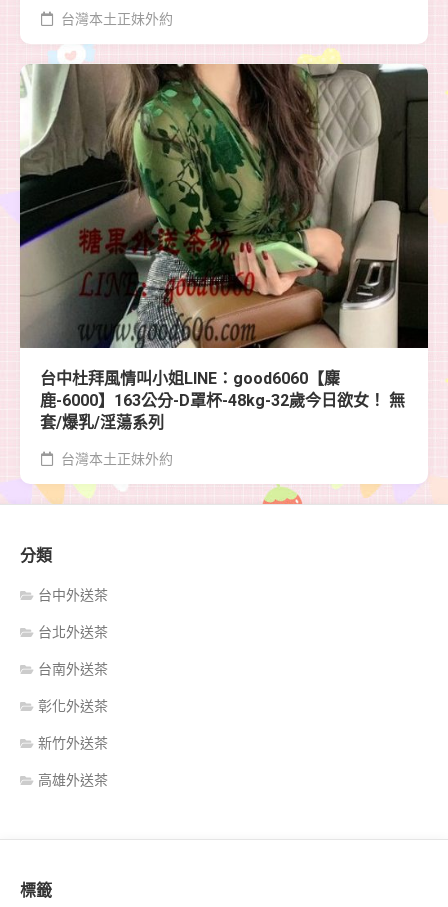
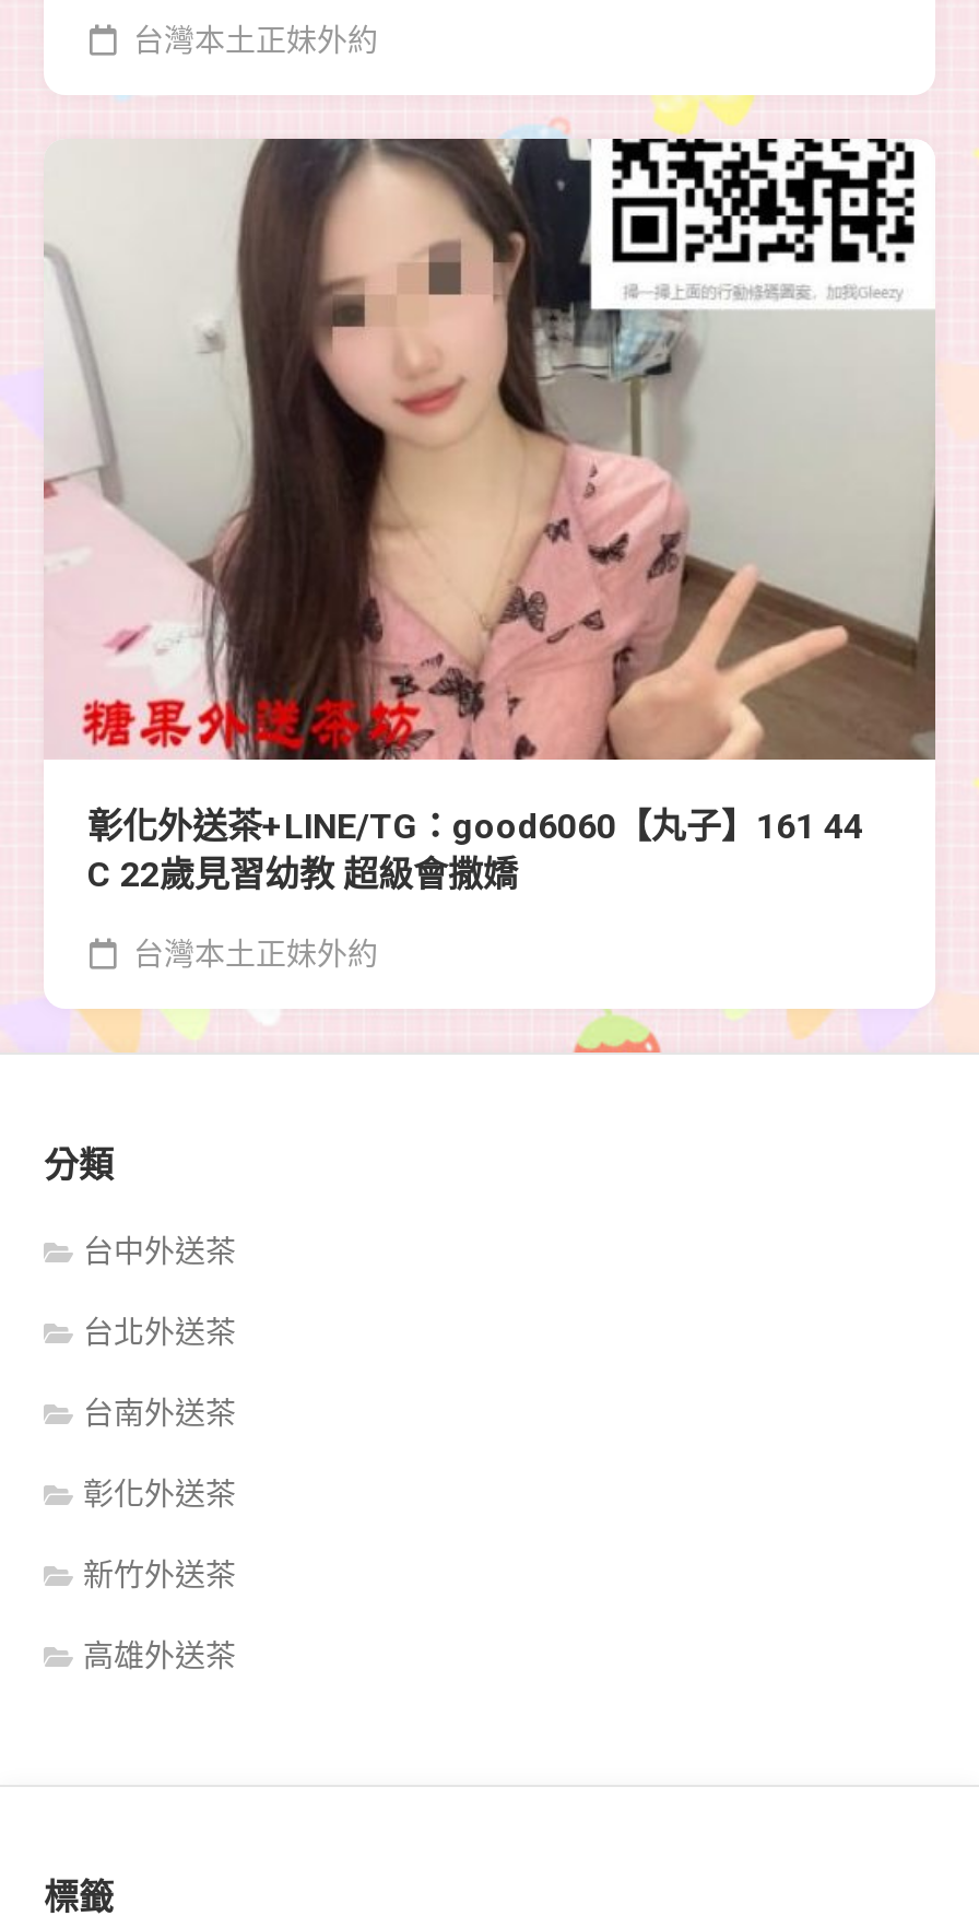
[19,47,429,431] [image] | 台中杜拜風情叫小姐LINE：good6060【麋 | 鹿-6000】163公分-D罩杯-48kg-32歲今日欲女！ 無 | 套/爆乳/淫蕩系列 -> [44,95,937,894] [image] | 彰化外送茶+LINE/TG：good6060【丸子】161 44 | C 22歲見習幼教 超級會撒嬌

